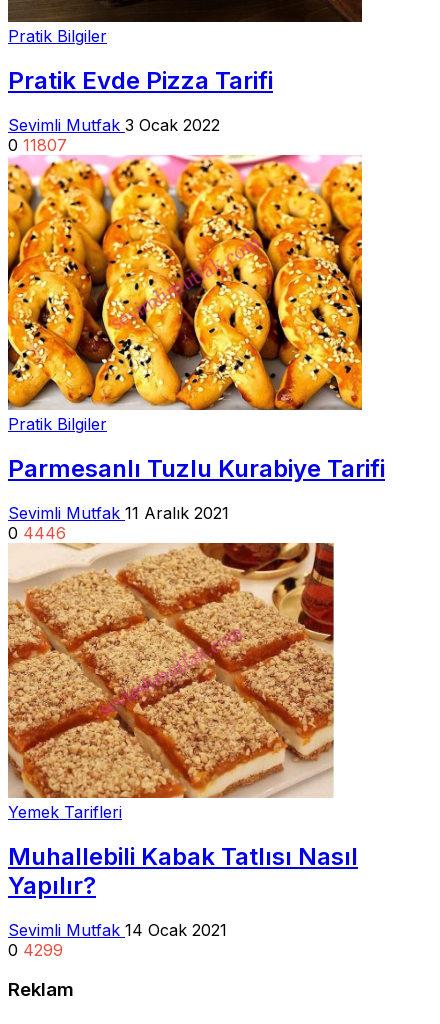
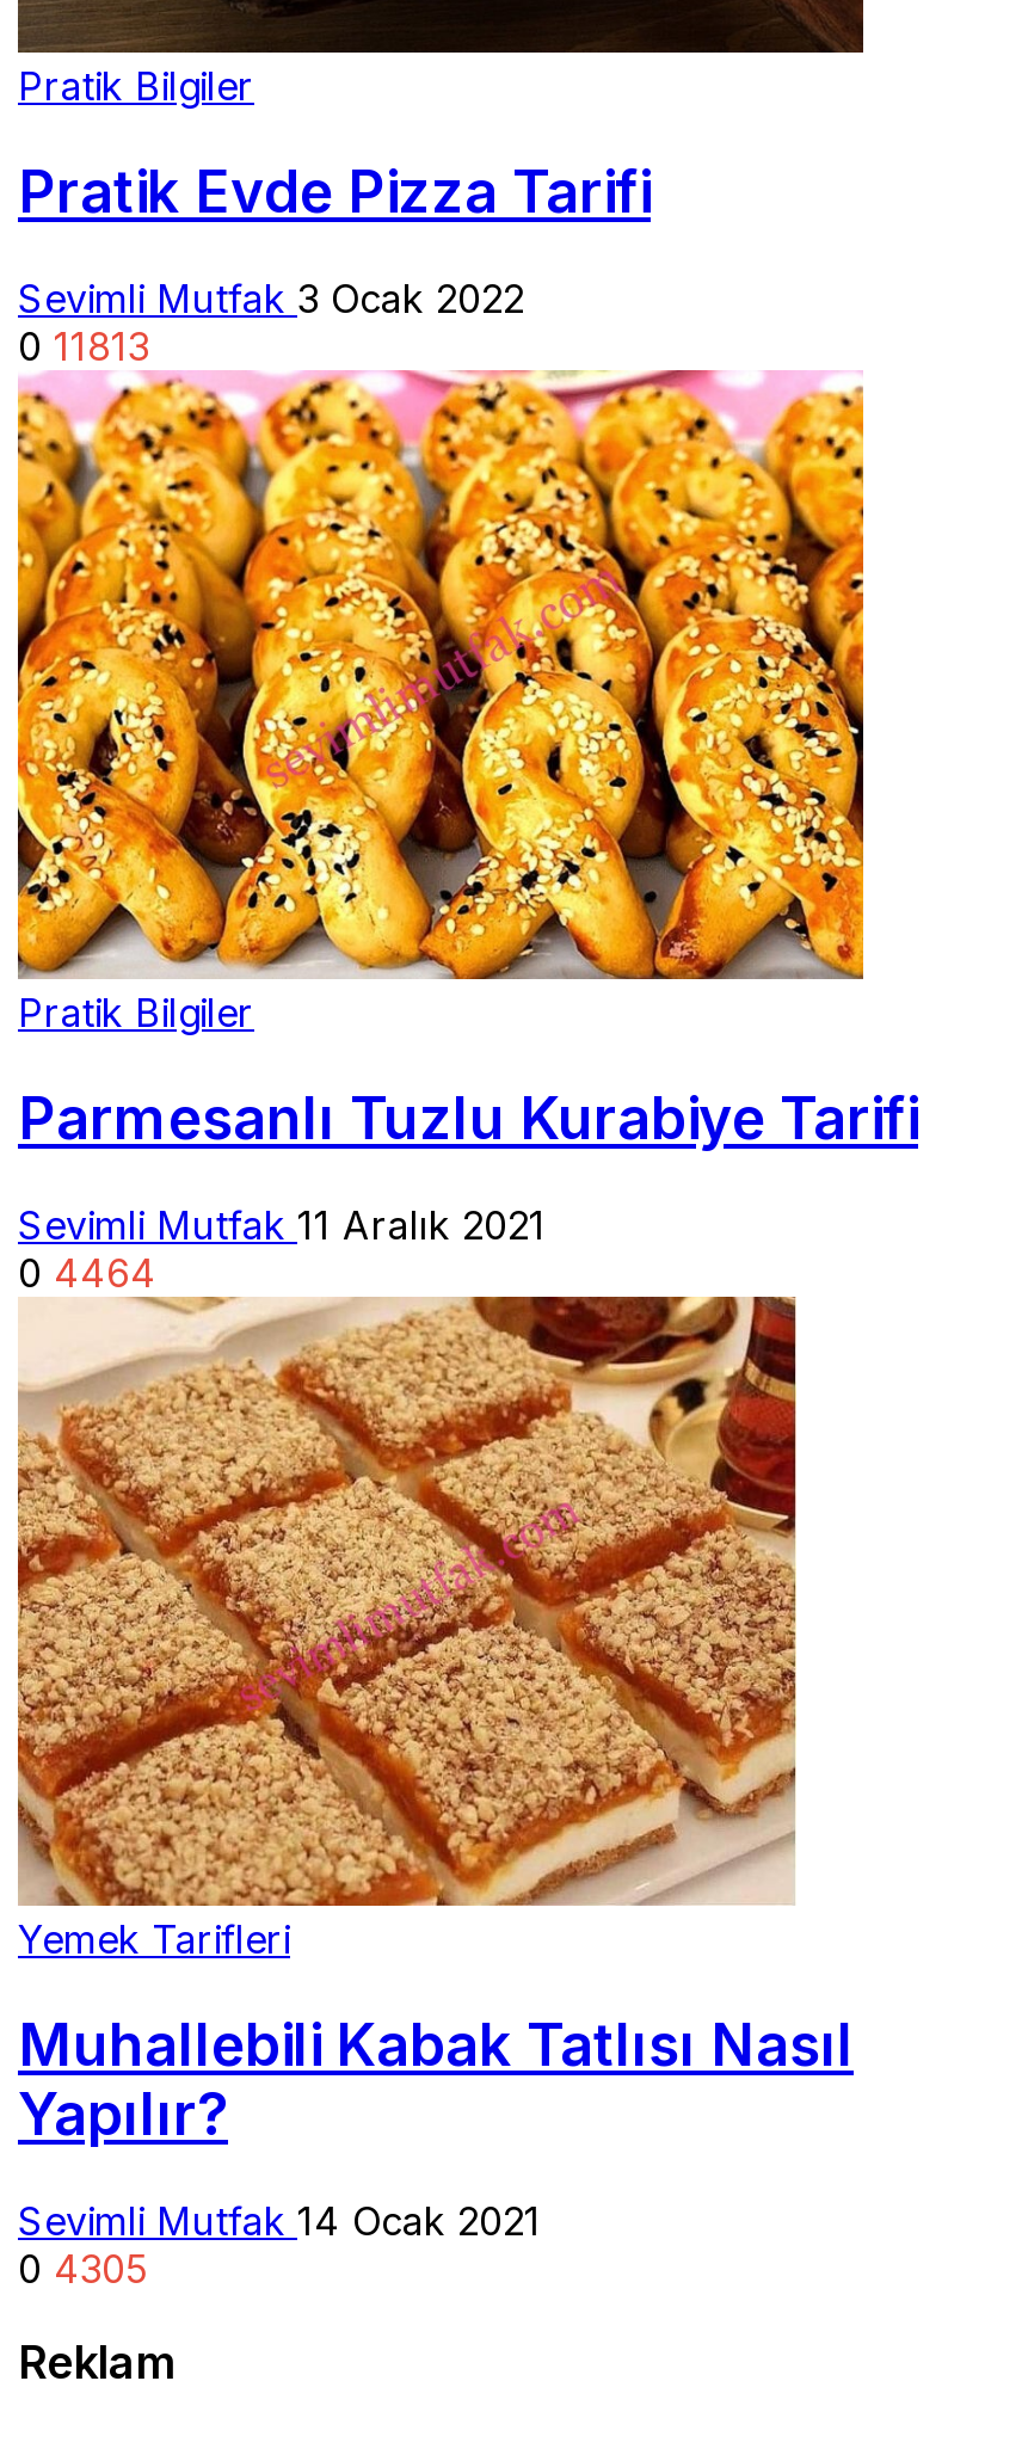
[8,135,67,155] 0 11807 -> [18,323,149,370] 0 11813
[8,523,66,543] 0 4446 -> [18,1249,156,1297] 0 4464
[8,940,63,960] 0 4299 -> [18,2244,147,2292] 0 4305

